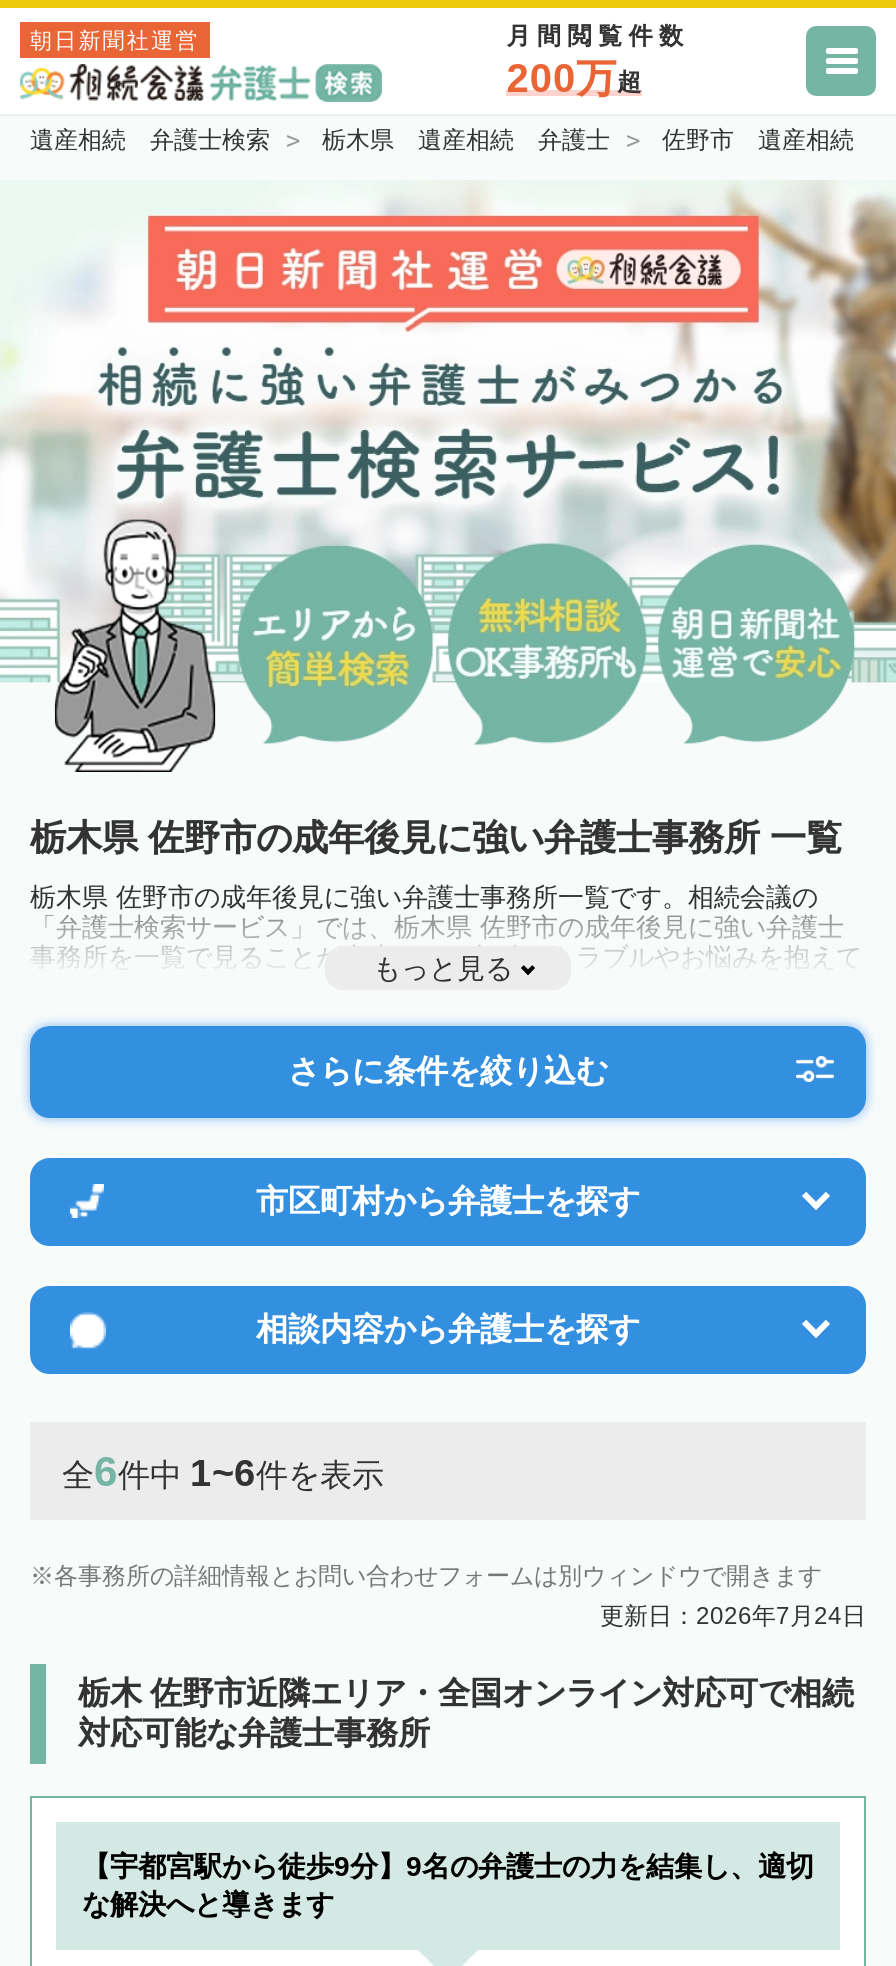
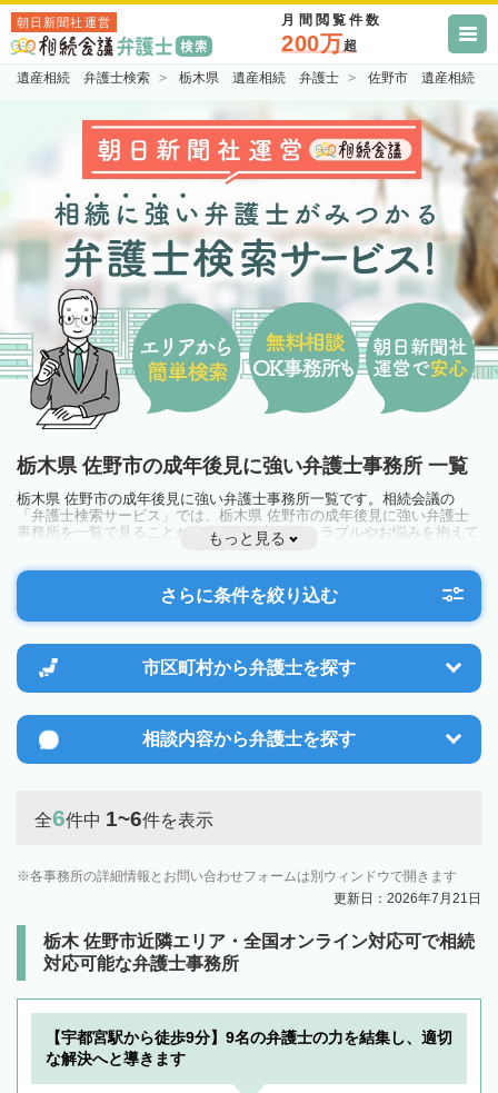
[600,1602,866,1630] 更新日：2026年7月24日 -> [333,891,481,906] 更新日：2026年7月21日

